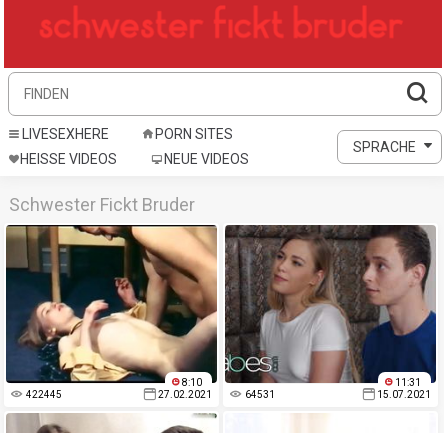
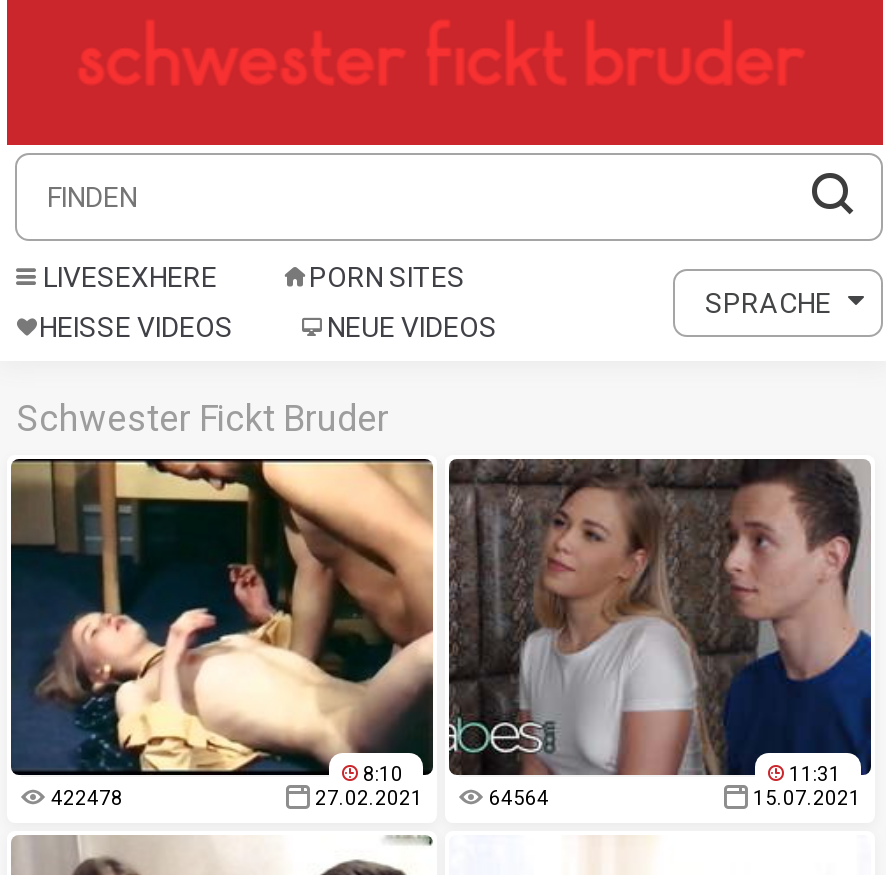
[26,389,62,400] 422445 -> [51,787,123,809] 422478
[245,389,275,400] 64531 -> [489,787,549,809] 64564

